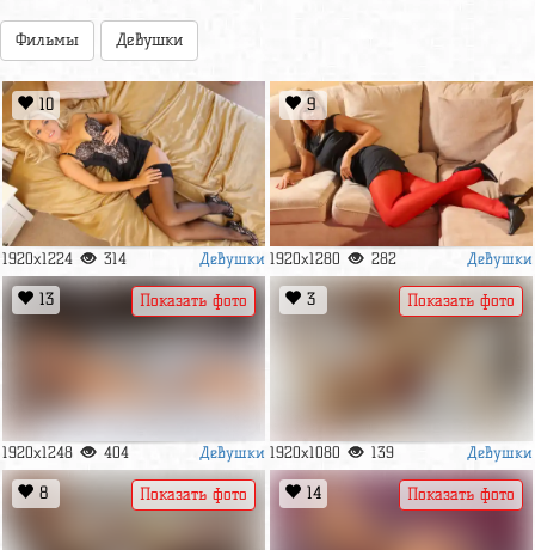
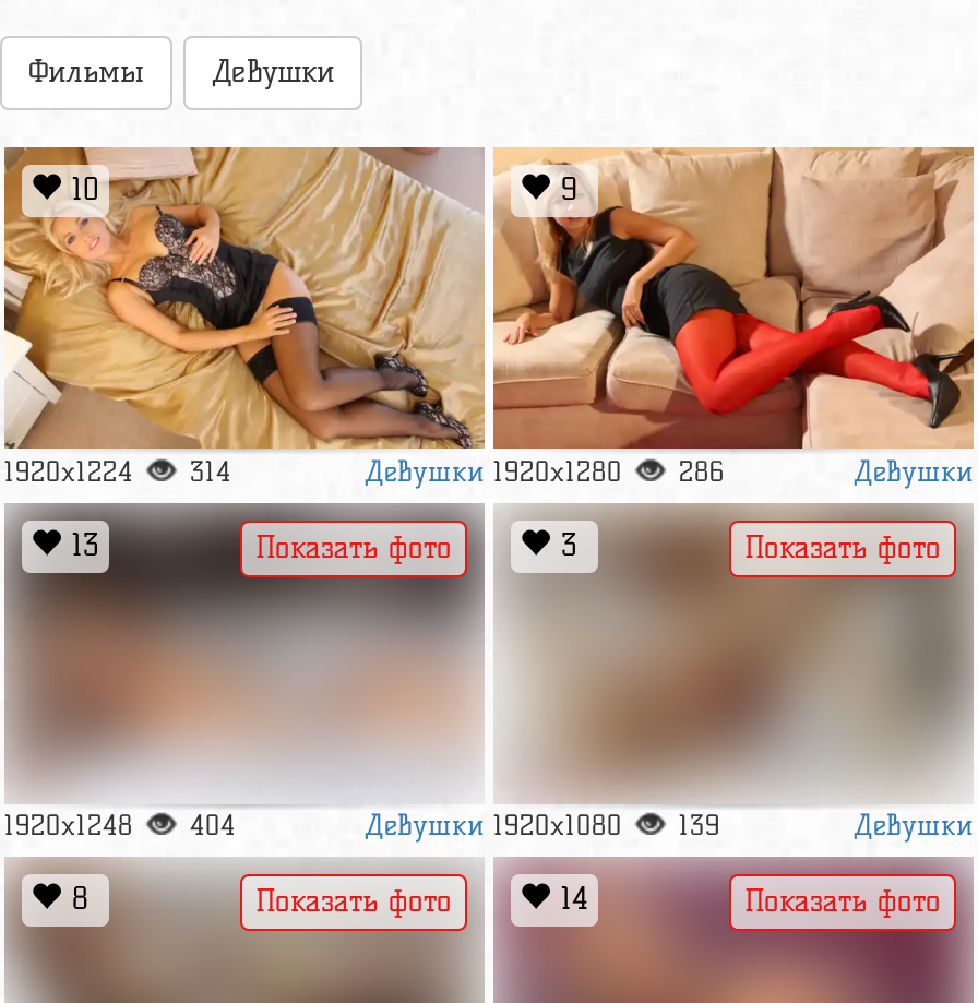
[199,248,396,267] Девушки 1920x1280 282 -> [365,452,725,487] Девушки 1920x1280 286

